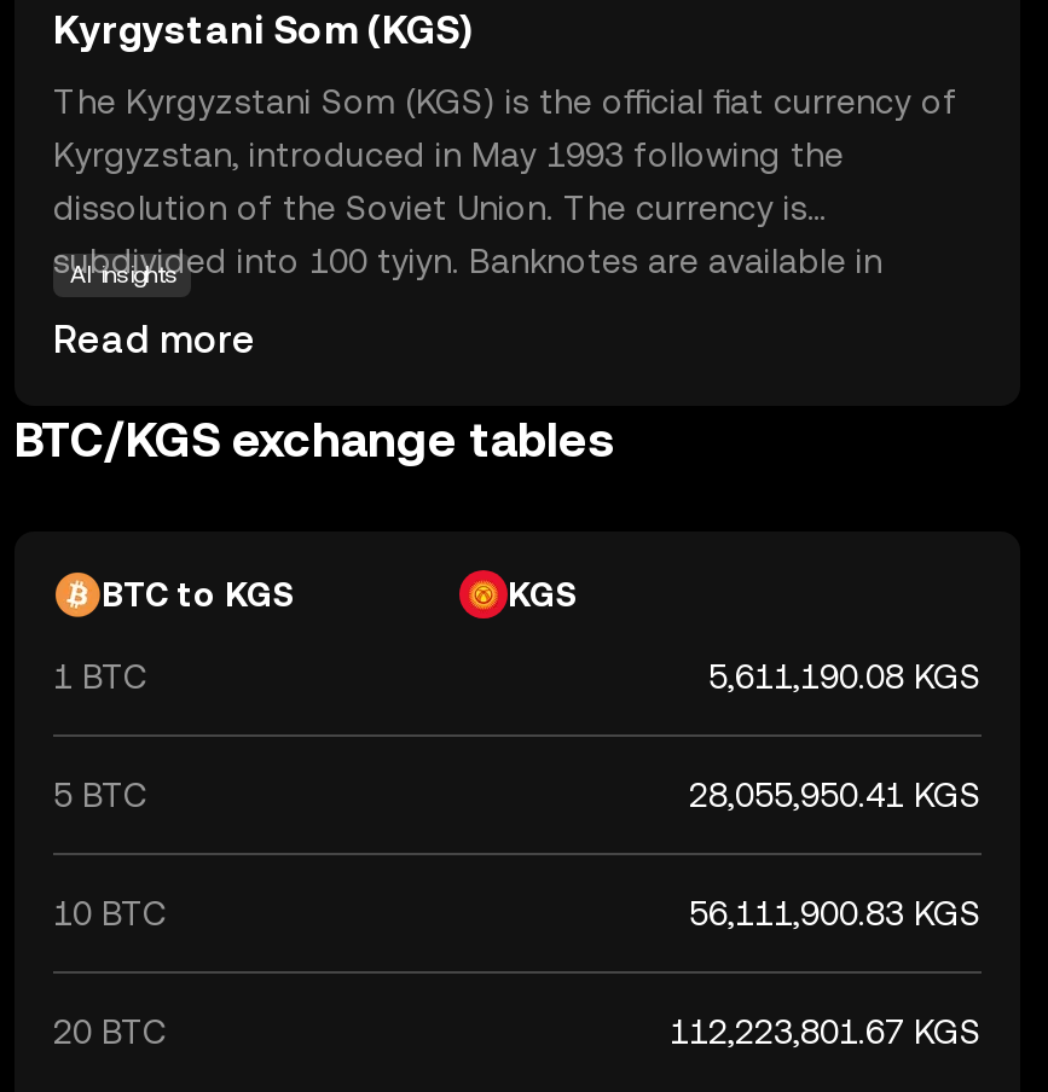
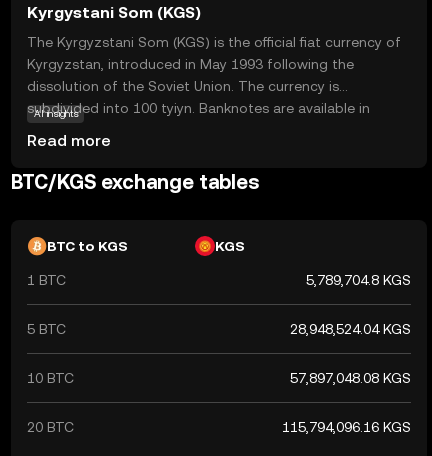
[708,657,982,696] 5,611,190.08 KGS -> [306,272,411,288] 5,789,704.8 KGS
[689,776,982,814] 28,055,950.41 KGS -> [290,321,411,337] 28,948,524.04 KGS
[689,894,982,933] 56,111,900.83 KGS -> [290,370,411,386] 57,897,048.08 KGS
[670,1012,982,1051] 112,223,801.67 KGS -> [282,419,411,435] 115,794,096.16 KGS

